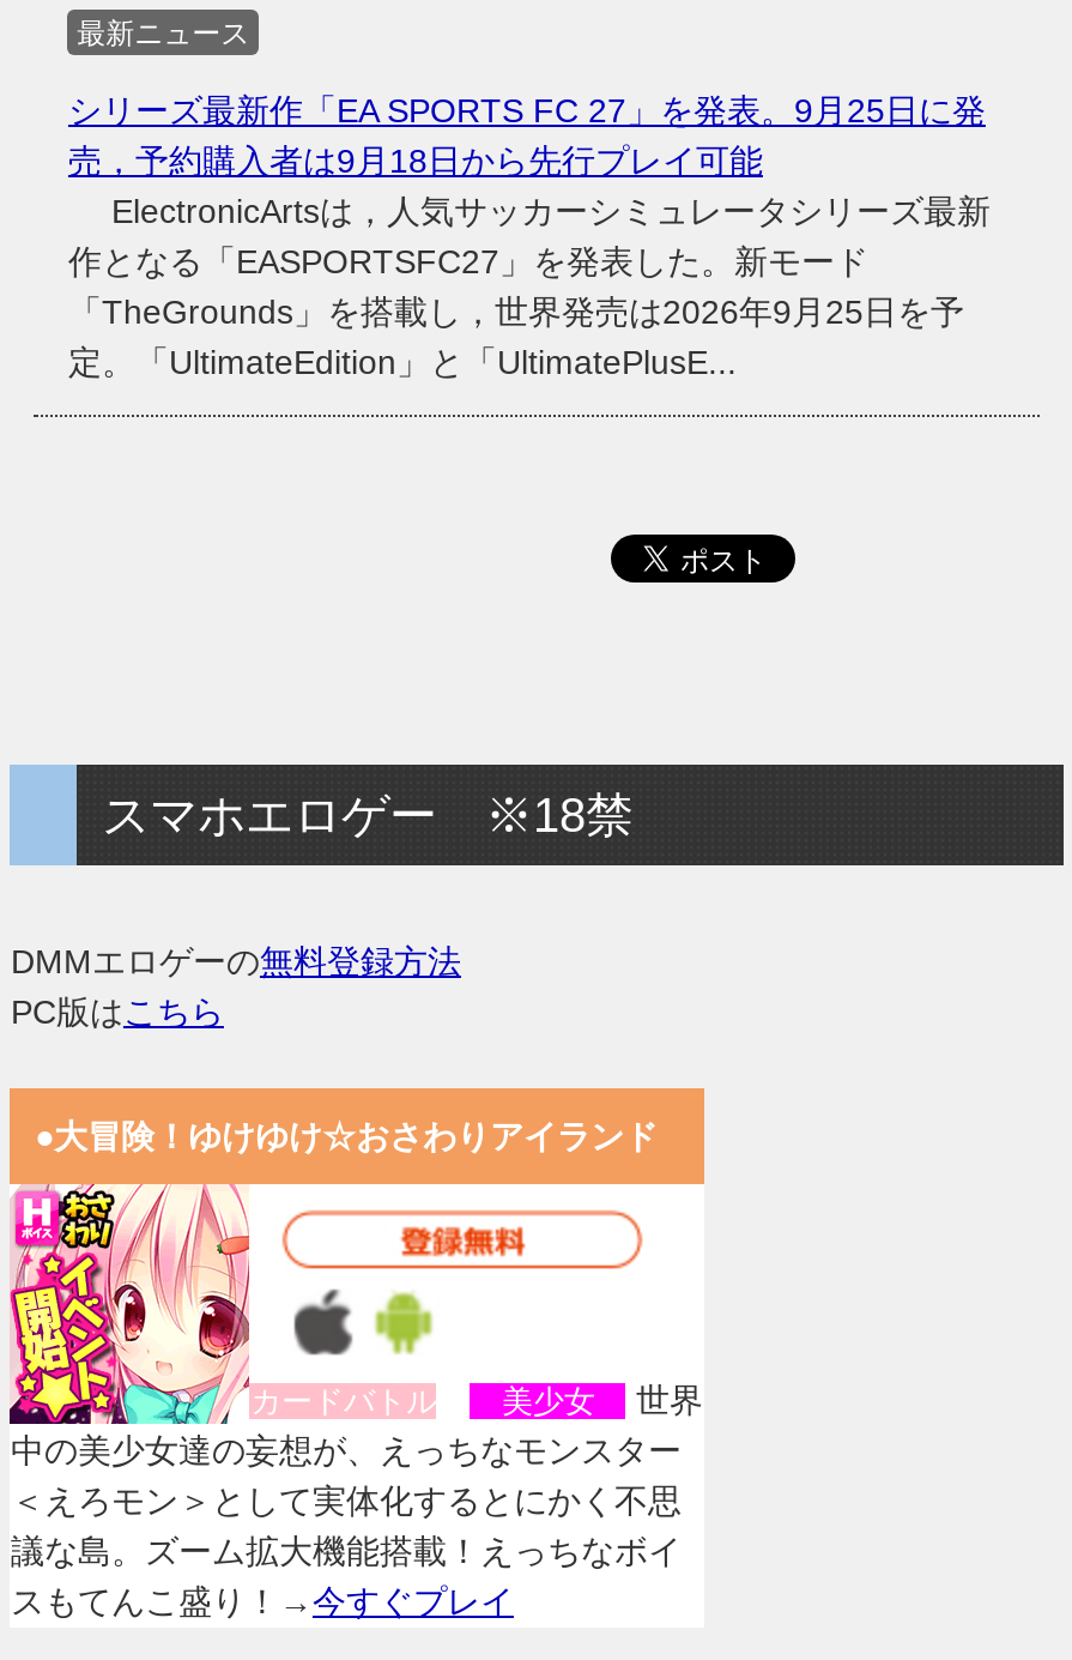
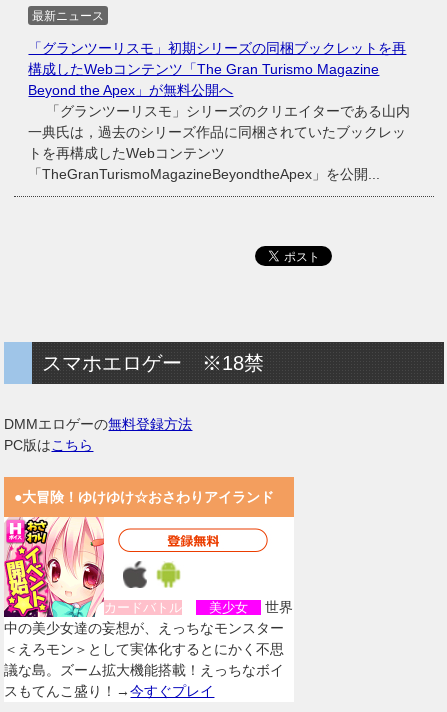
[68,92,991,382] シリーズ最新作「EA SPORTS FC 27」を発表。9月25日に発 | 売，予約購入者は9月18日から先行プレイ可能 | ElectronicArtsは，人気サッカーシミュレータシリーズ最新 | 作となる「EASPORTSFC27」を発表した。新モード | 「TheGrounds」を搭載し，世界発売は2026年9月25日を予 | 定。「UltimateEdition」と「UltimatePlusE... -> [28,40,410,182] 「グランツーリスモ」初期シリーズの同梱ブックレットを再 | 構成したWebコンテンツ「The Gran Turismo Magazine | Beyond the Apex」が無料公開へ | 「グランツーリスモ」シリーズのクリエイターである山内 | 一典氏は，過去のシリーズ作品に同梱されていたブックレッ | トを再構成したWebコンテンツ | 「TheGranTurismoMagazineBeyondtheApex」を公開...

